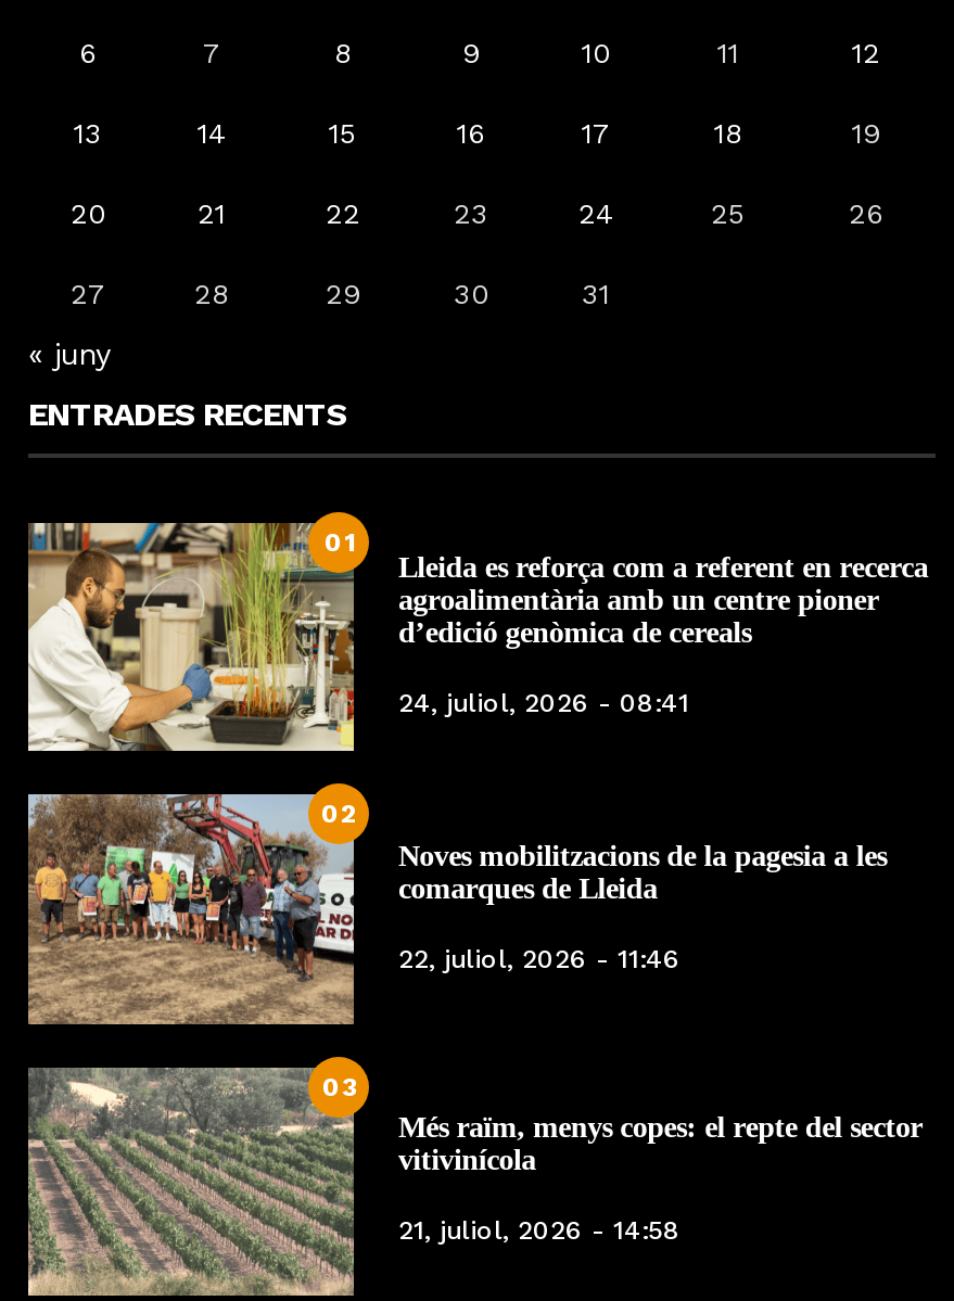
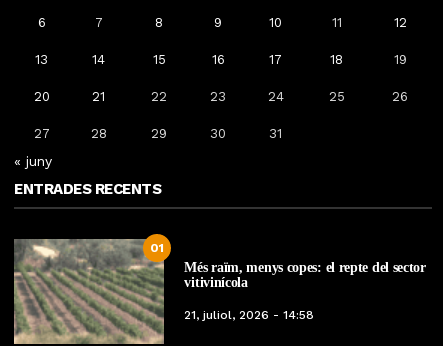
[26,523,928,753] [image] | Lleida es reforça com a referent en recerca | agroalimentària amb un centre pioner | d’edició genòmica de cereals | 24, juliol, 2026 - 08:41 -> none
[26,781,887,1029] [image] | 02 | Noves mobilitzacions de la pagesia a les | comarques de Lleida | 22, juliol, 2026 - 11:46 -> none
[322,1071,357,1102] 03 -> none

